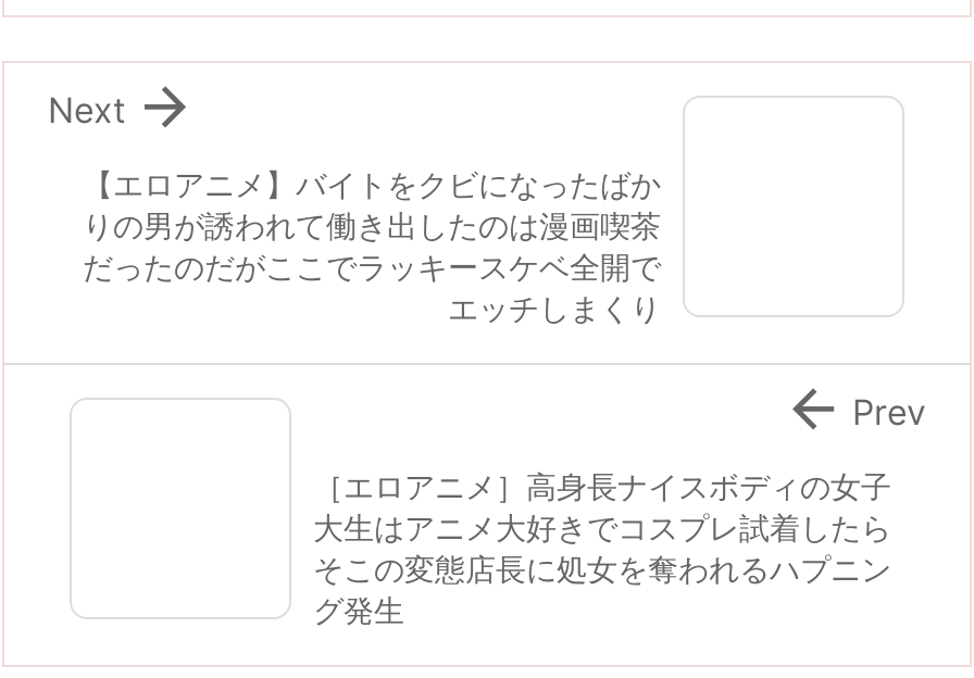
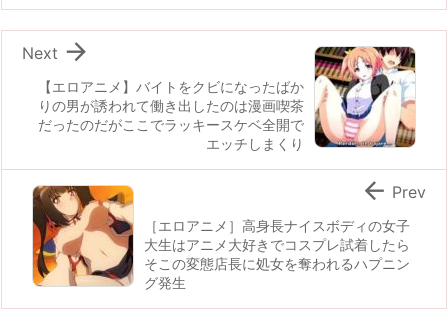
none -> [314,46,416,148] [image]
none -> [32,185,134,287] [image]

